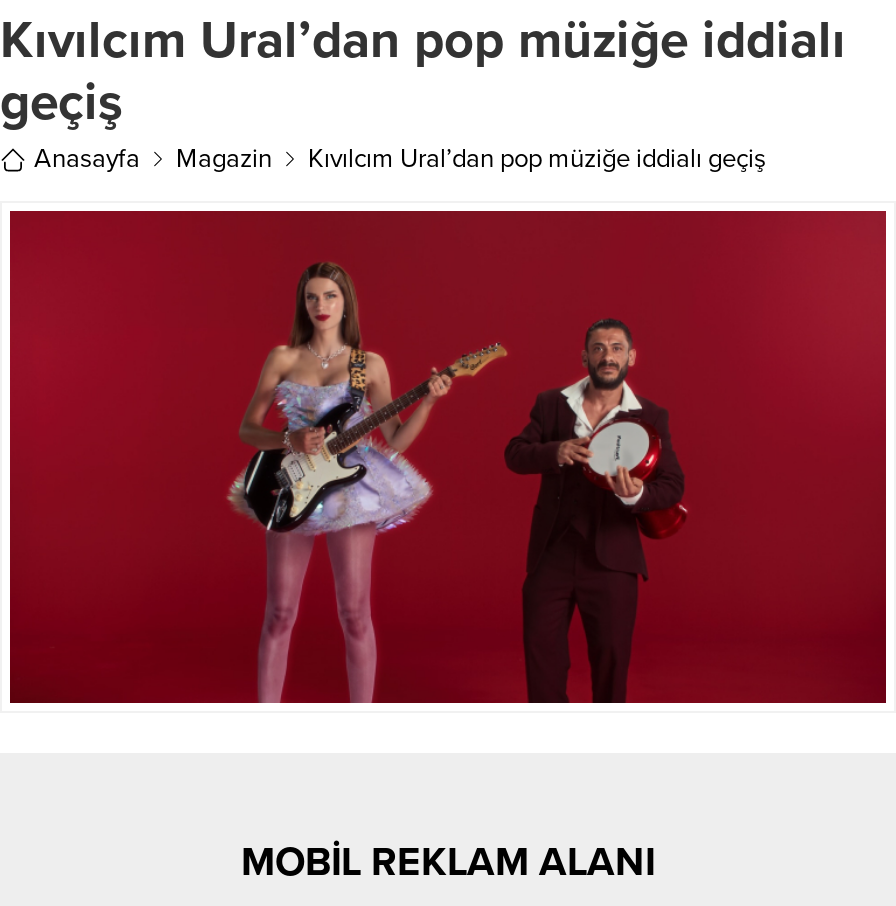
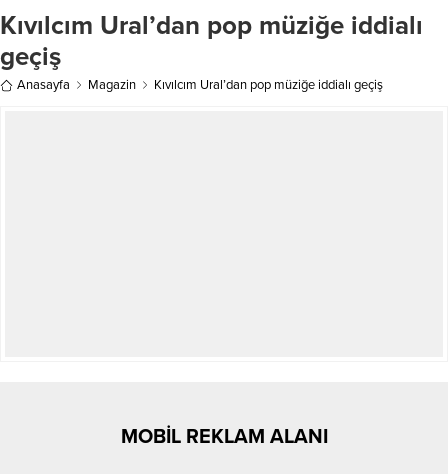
[8,209,888,705] [image] -> none

